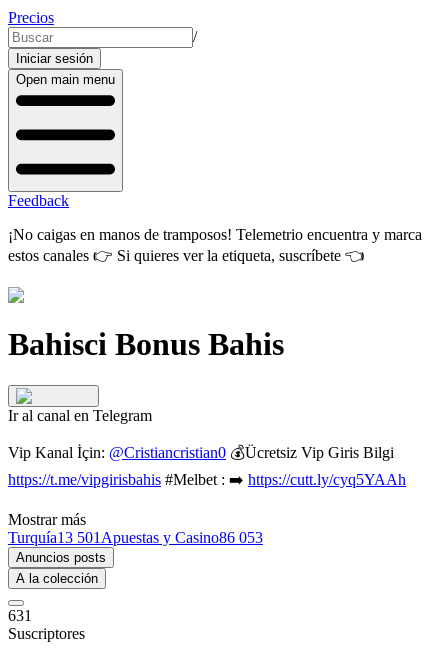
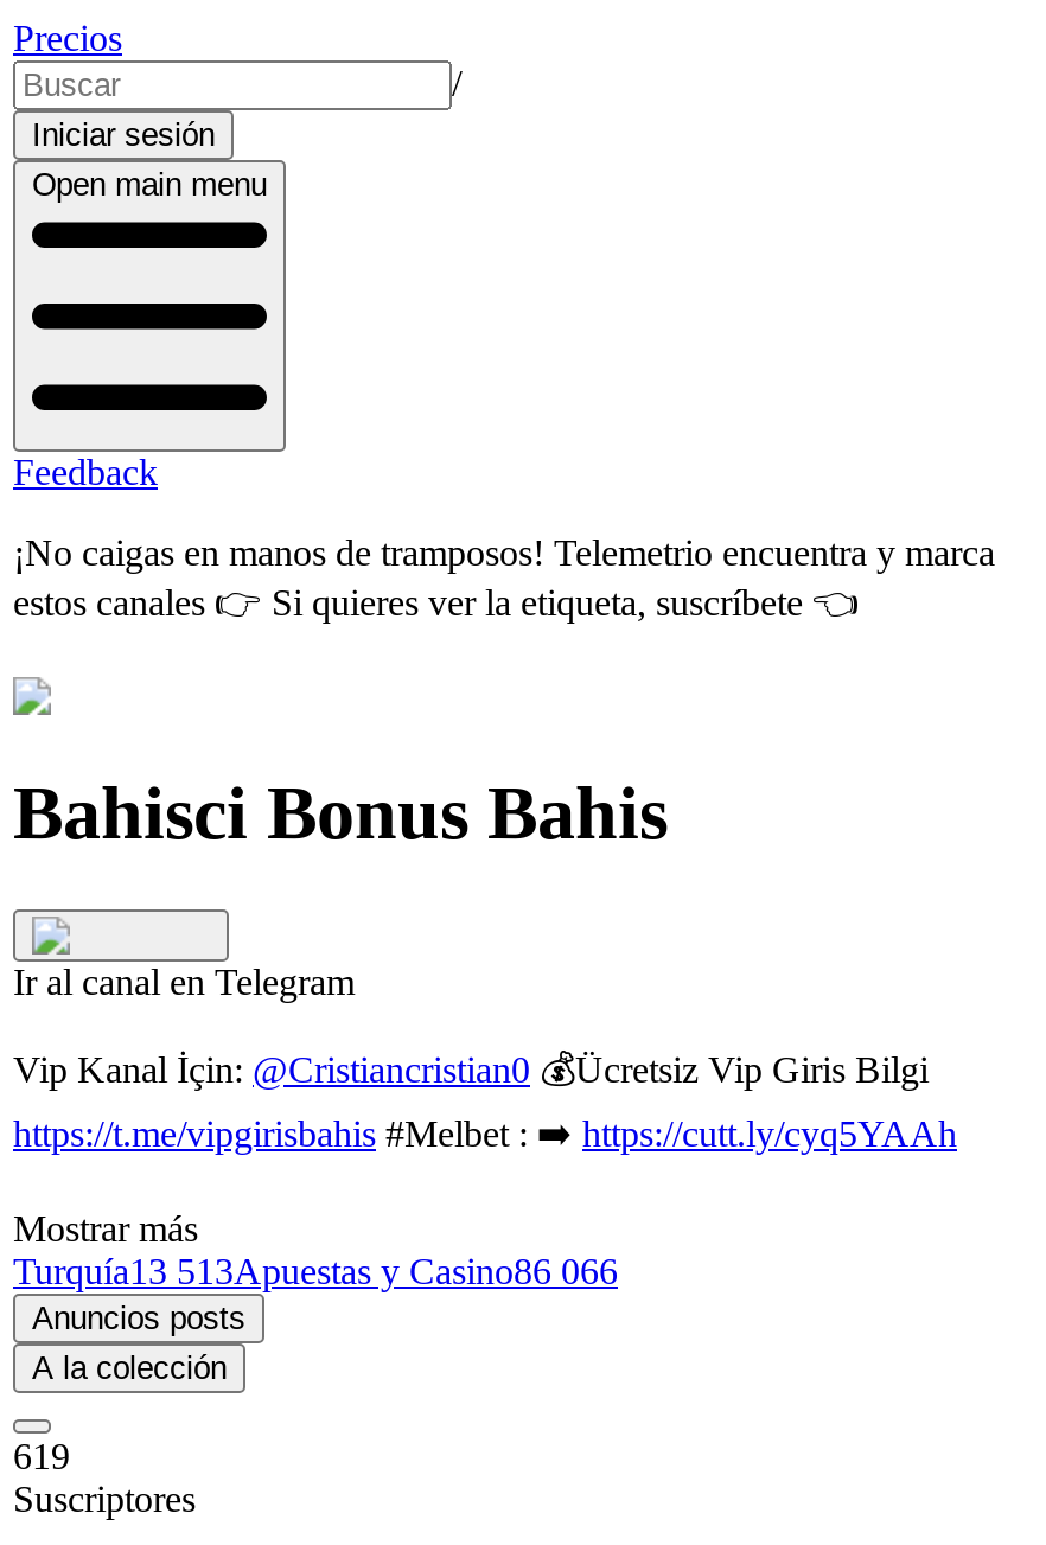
[8,529,263,546] Turquía13 501Apuestas y Casino86 053 -> [13,1251,618,1291] Turquía13 513Apuestas y Casino86 066
[8,607,32,624] 631 -> [13,1436,70,1476] 619

